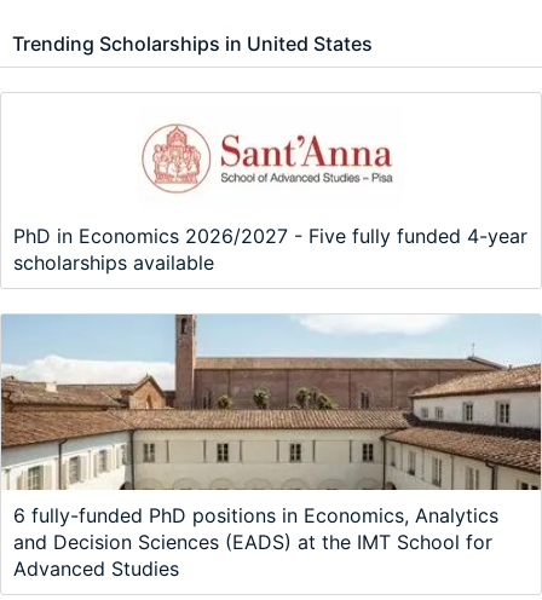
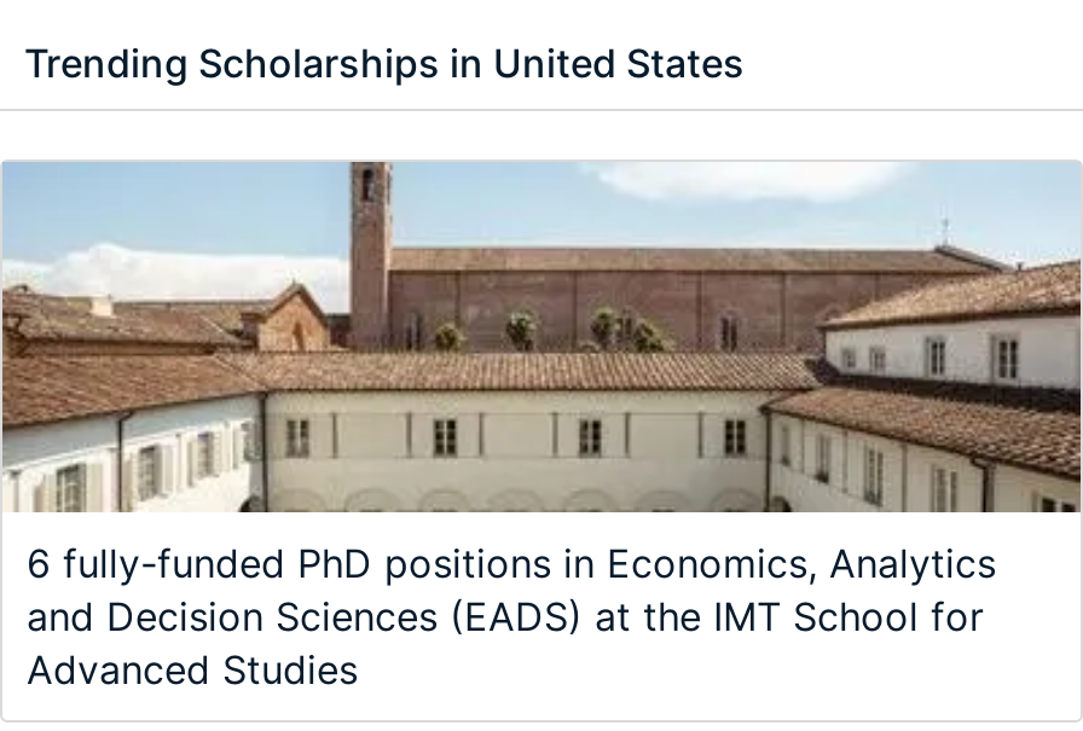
[13,122,527,274] [image] | PhD in Economics 2026/2027 - Five fully funded 4-year | scholarships available -> none
[220,133,393,184] [image] -> none

